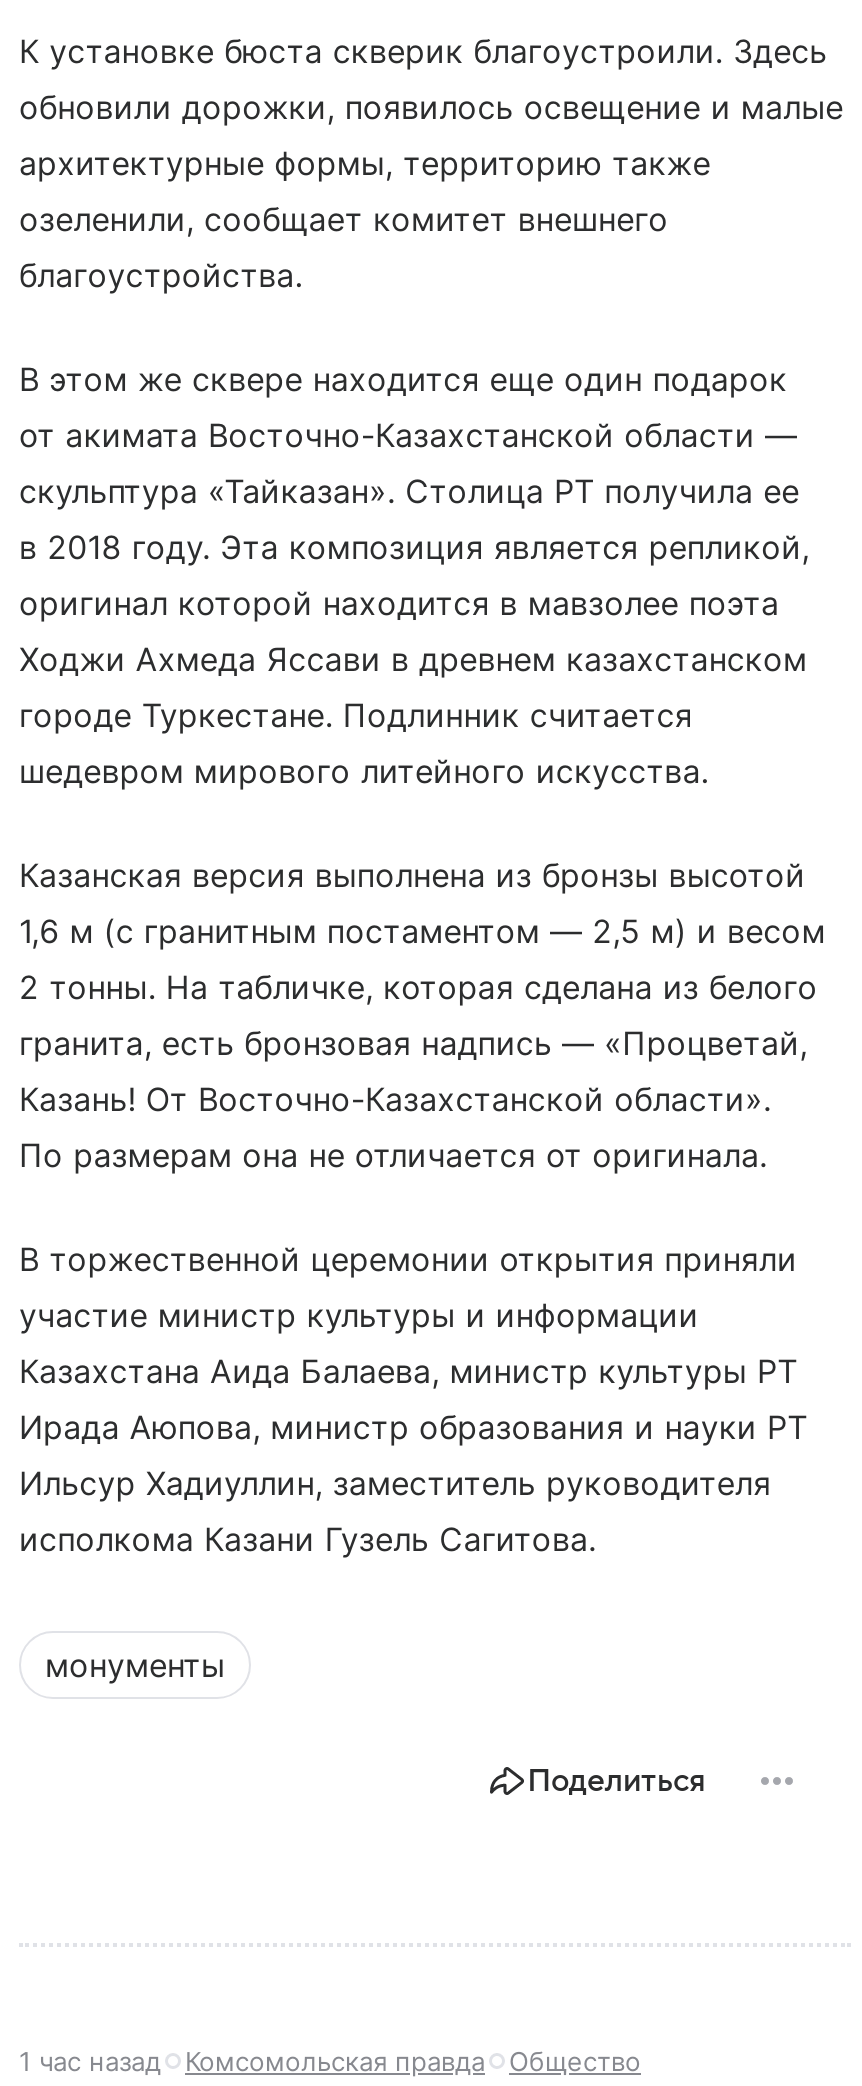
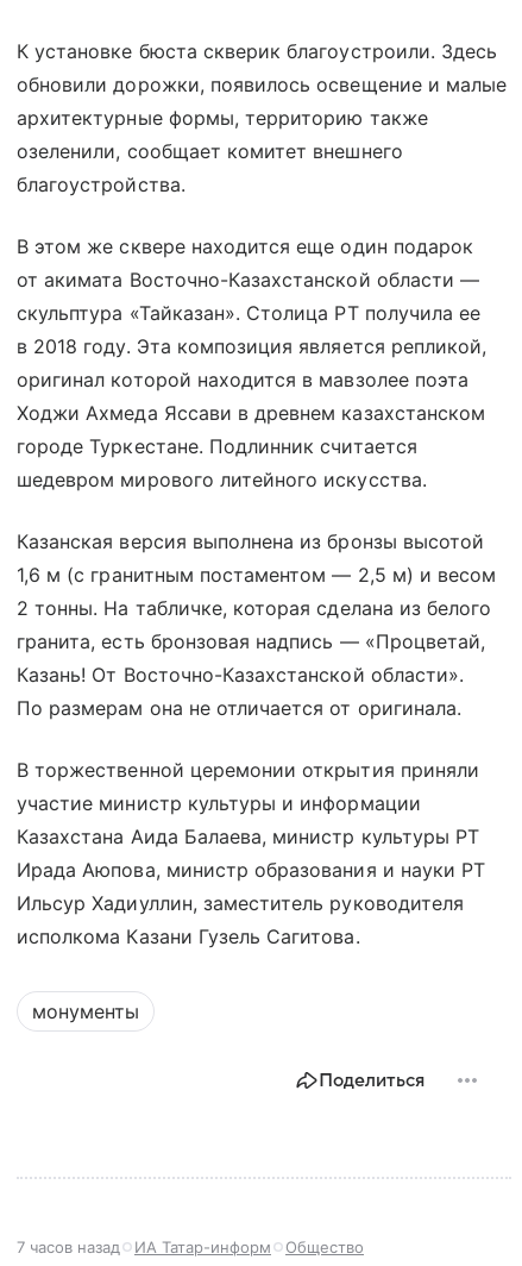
[19,2045,485,2077] 1 час назад | Комсомольская правда -> [17,1237,271,1256] 7 часов назад | ИА Татар-информ

